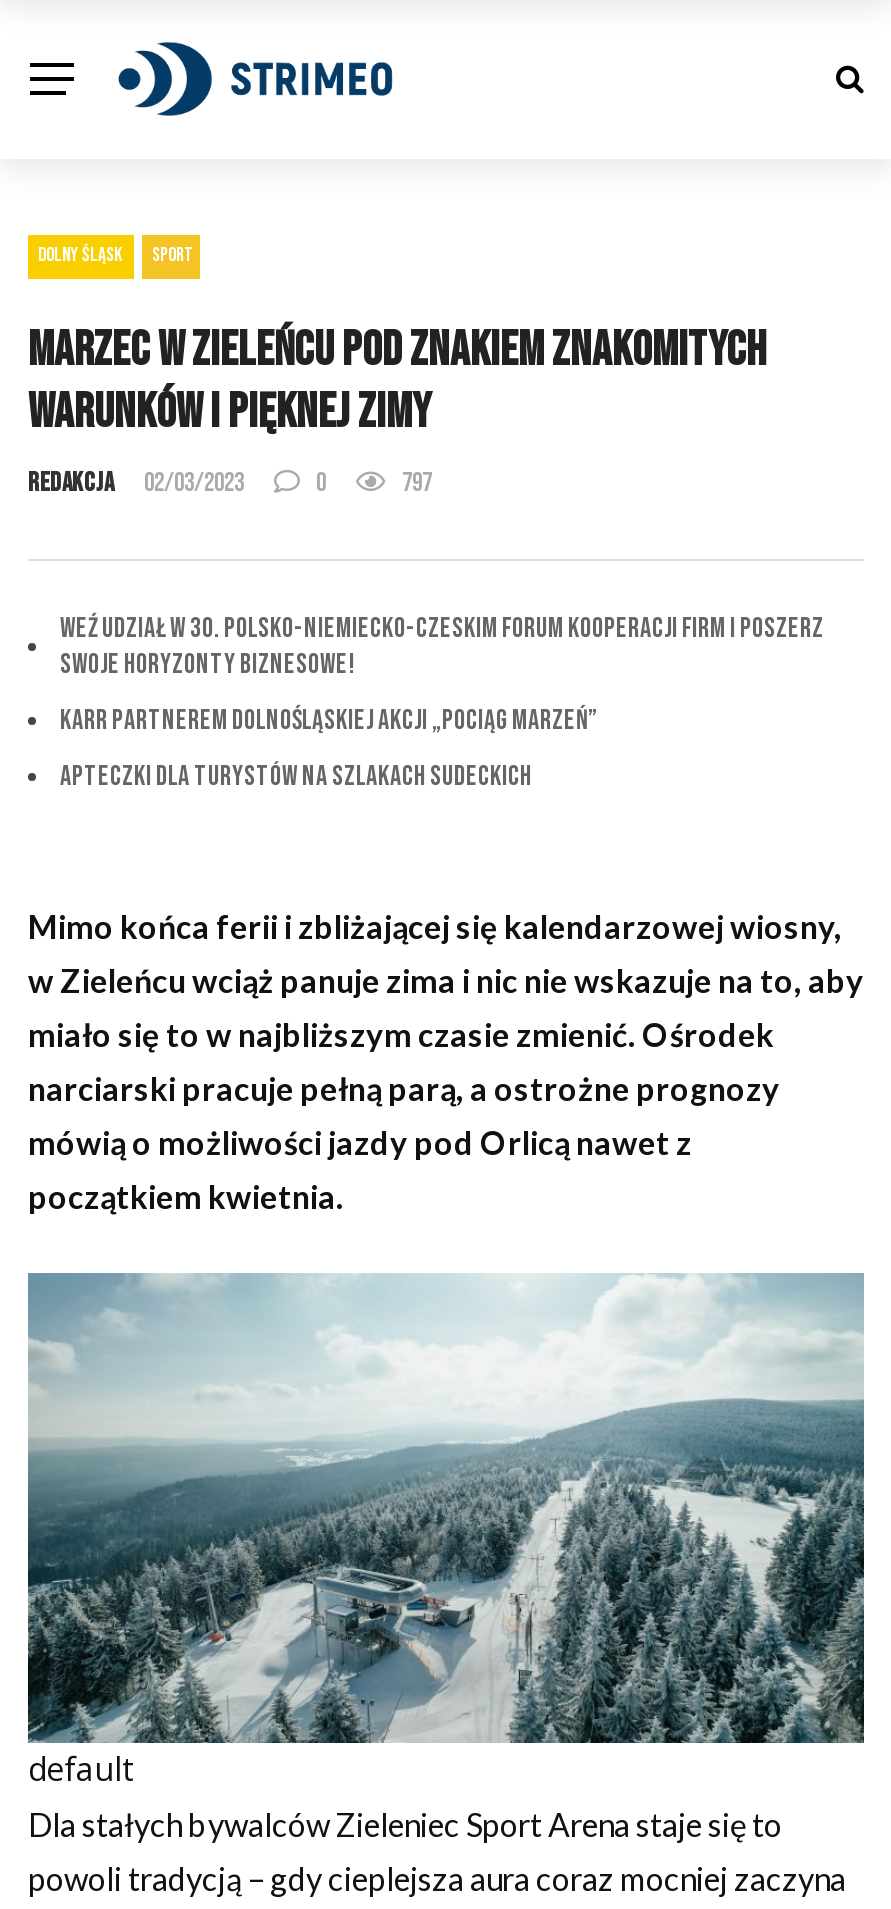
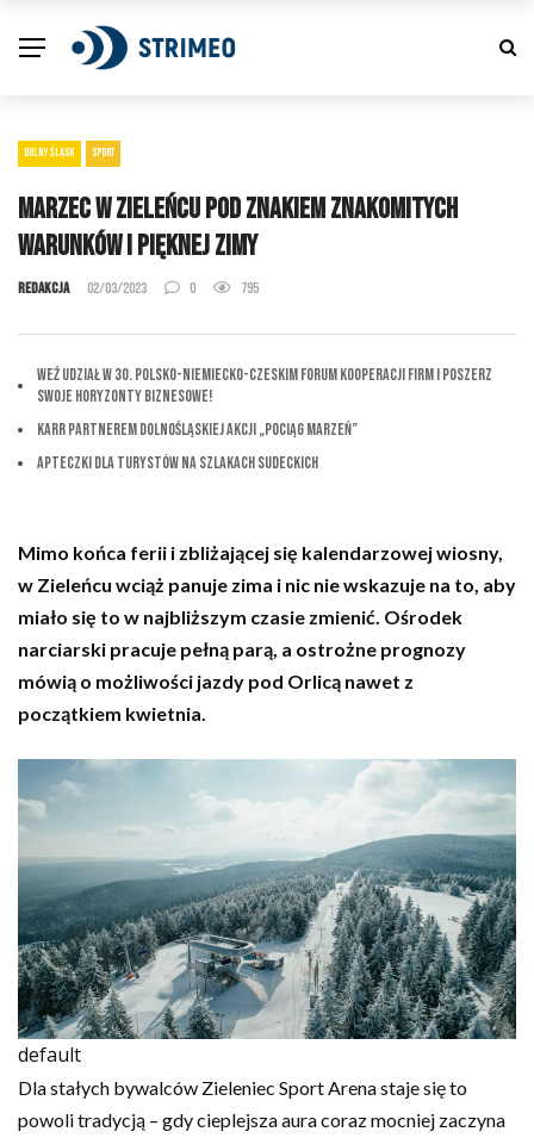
[402,467,432,499] 797 -> [241,279,259,298] 795

